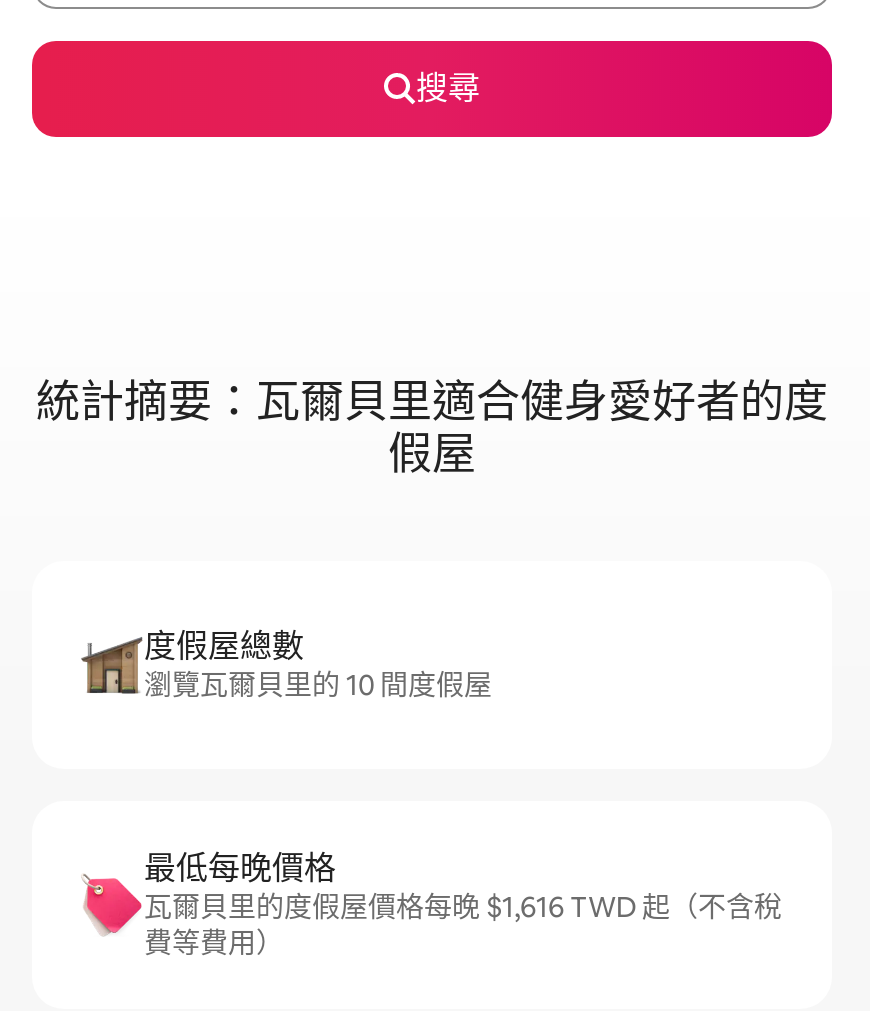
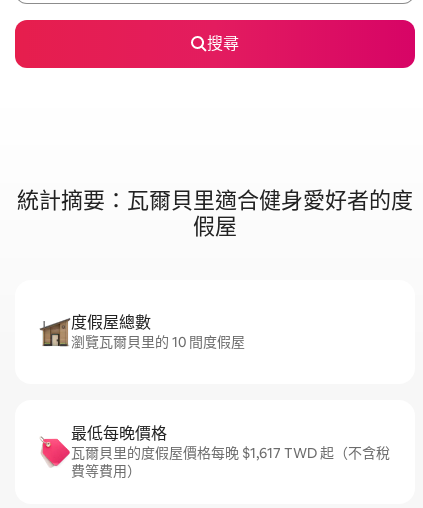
[144,888,782,924] 瓦爾貝里的度假屋價格每晚 $1,616 TWD 起（不含稅 -> [71,444,390,462] 瓦爾貝里的度假屋價格每晚 $1,617 TWD 起（不含稅

